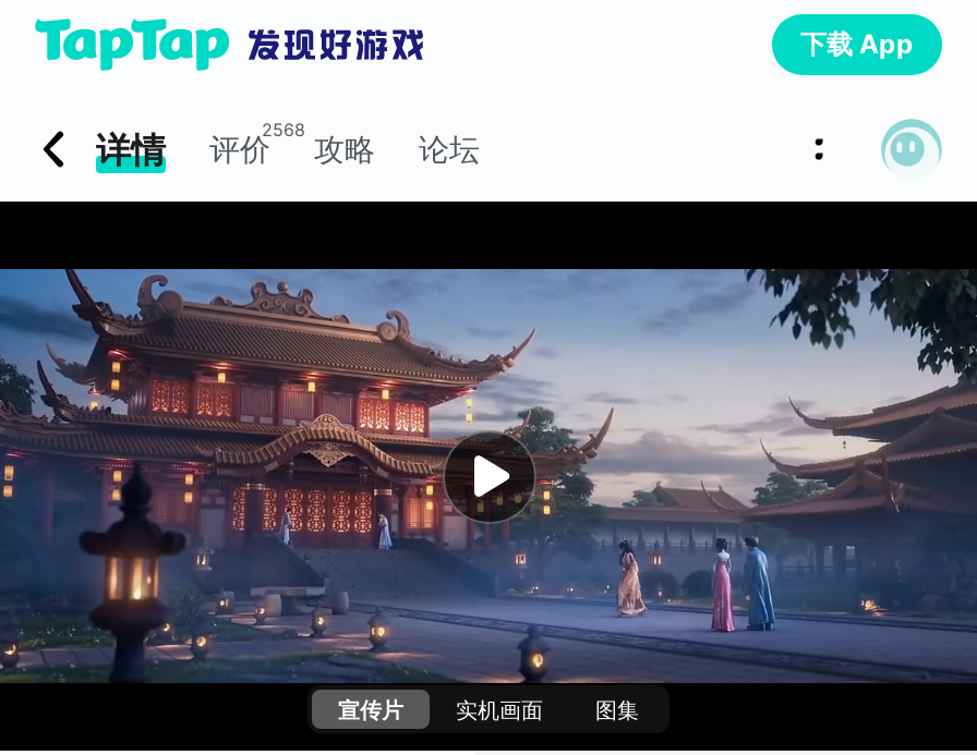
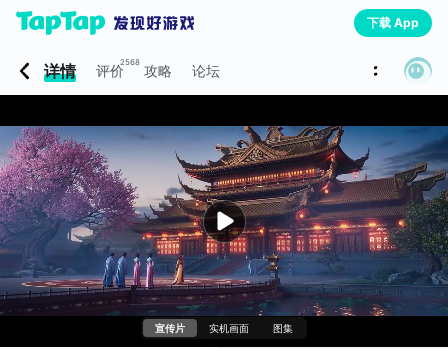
[7,269,970,685] [image] -> [3,126,445,316] [image]

